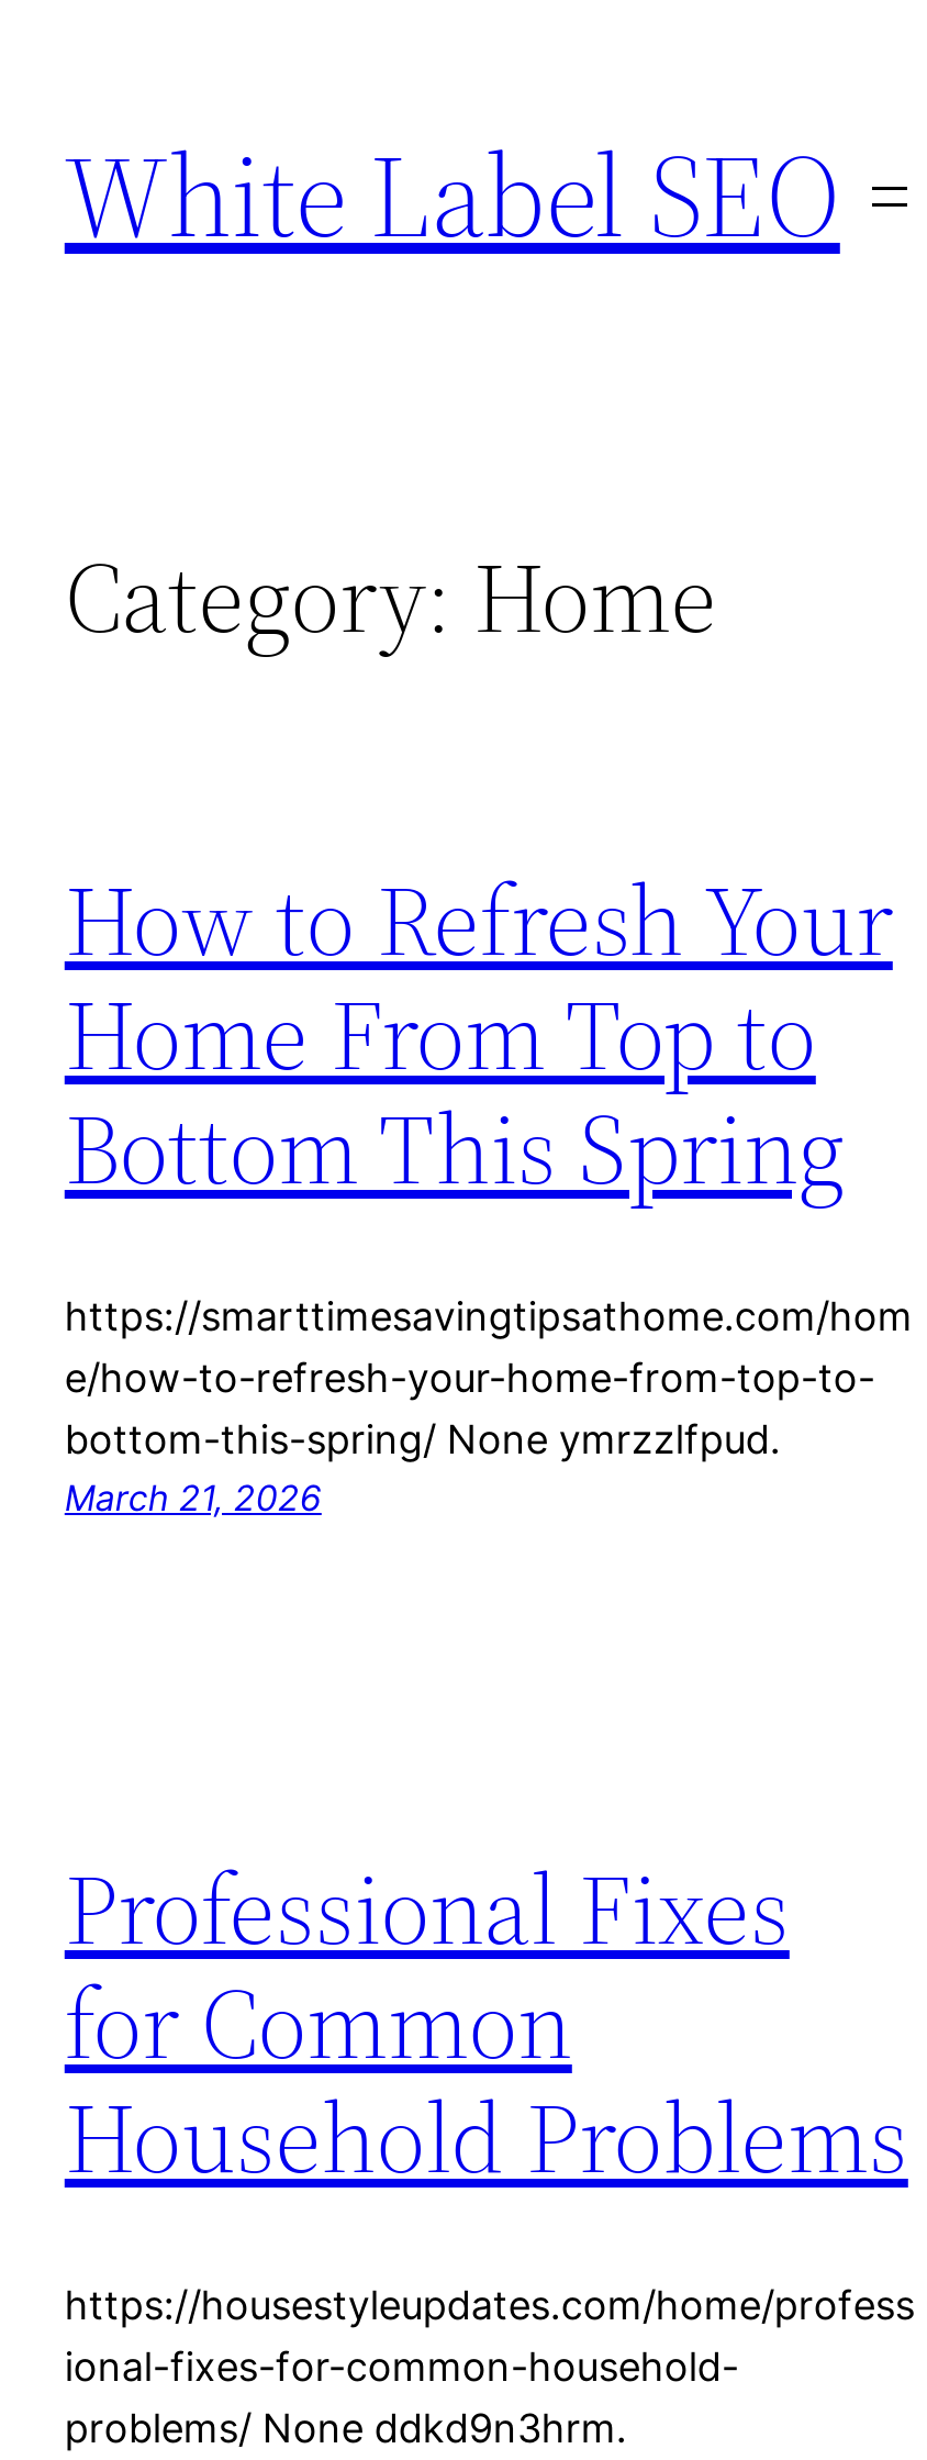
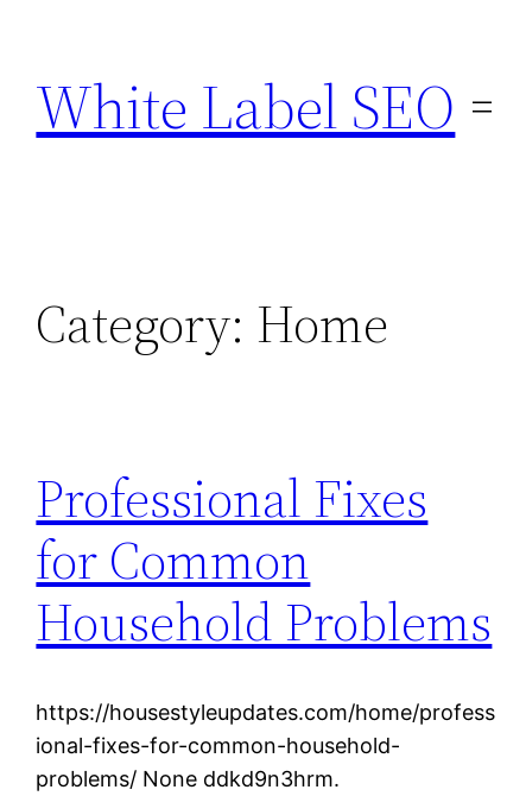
[65,853,913,1520] How to Refresh Your | Home From Top to | Bottom This Spring | https://smarttimesavingtipsathome.com/hom | e/how-to-refresh-your-home-from-top-to- | bottom-this-spring/ None ymrzzlfpud. | March 21, 2026 -> none

